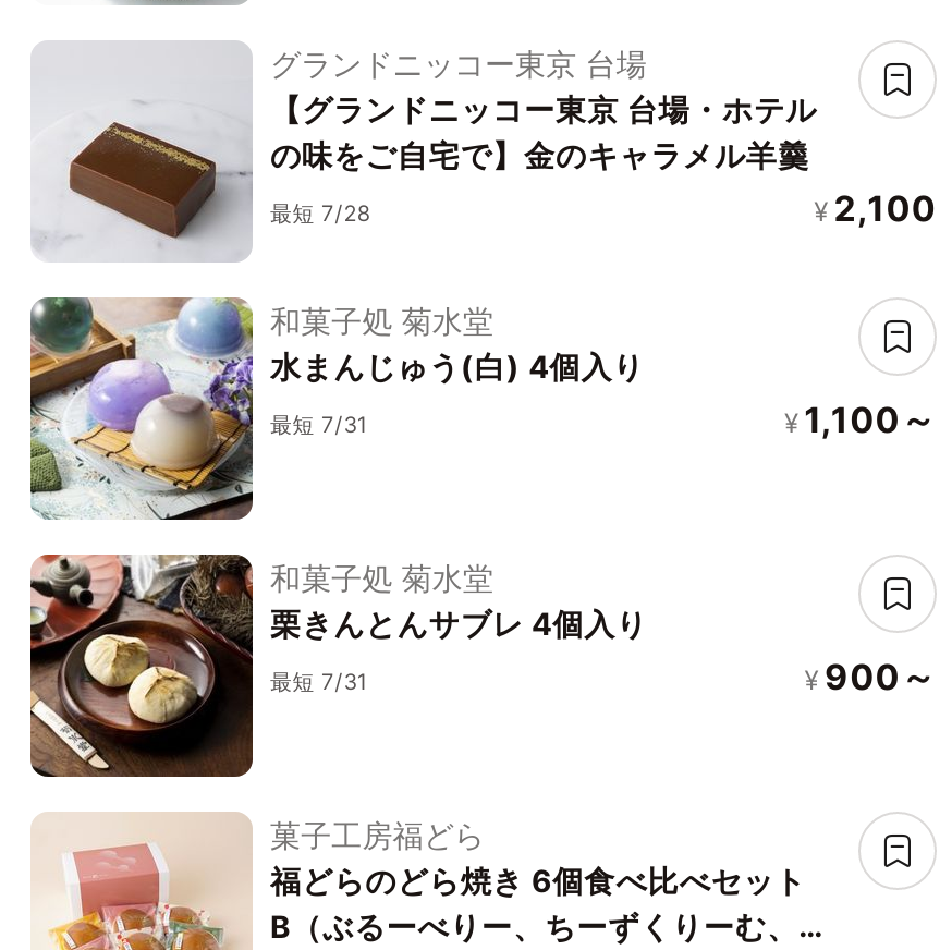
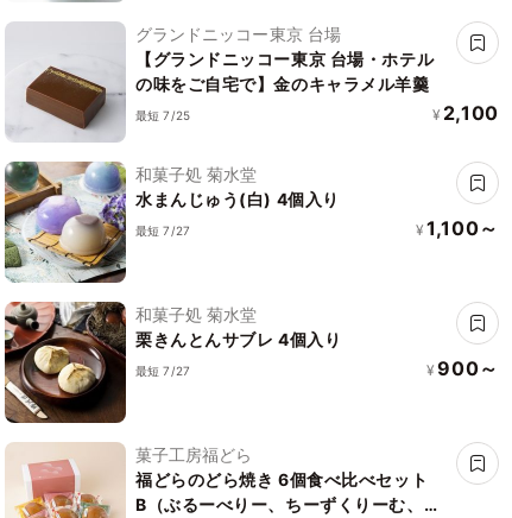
[270,199,371,225] 最短 7/28 -> [135,108,190,123] 最短 7/25
[270,410,368,436] 最短 7/31 -> [135,224,190,238] 最短 7/27
[270,667,368,694] 最短 7/31 -> [135,364,190,378] 最短 7/27

